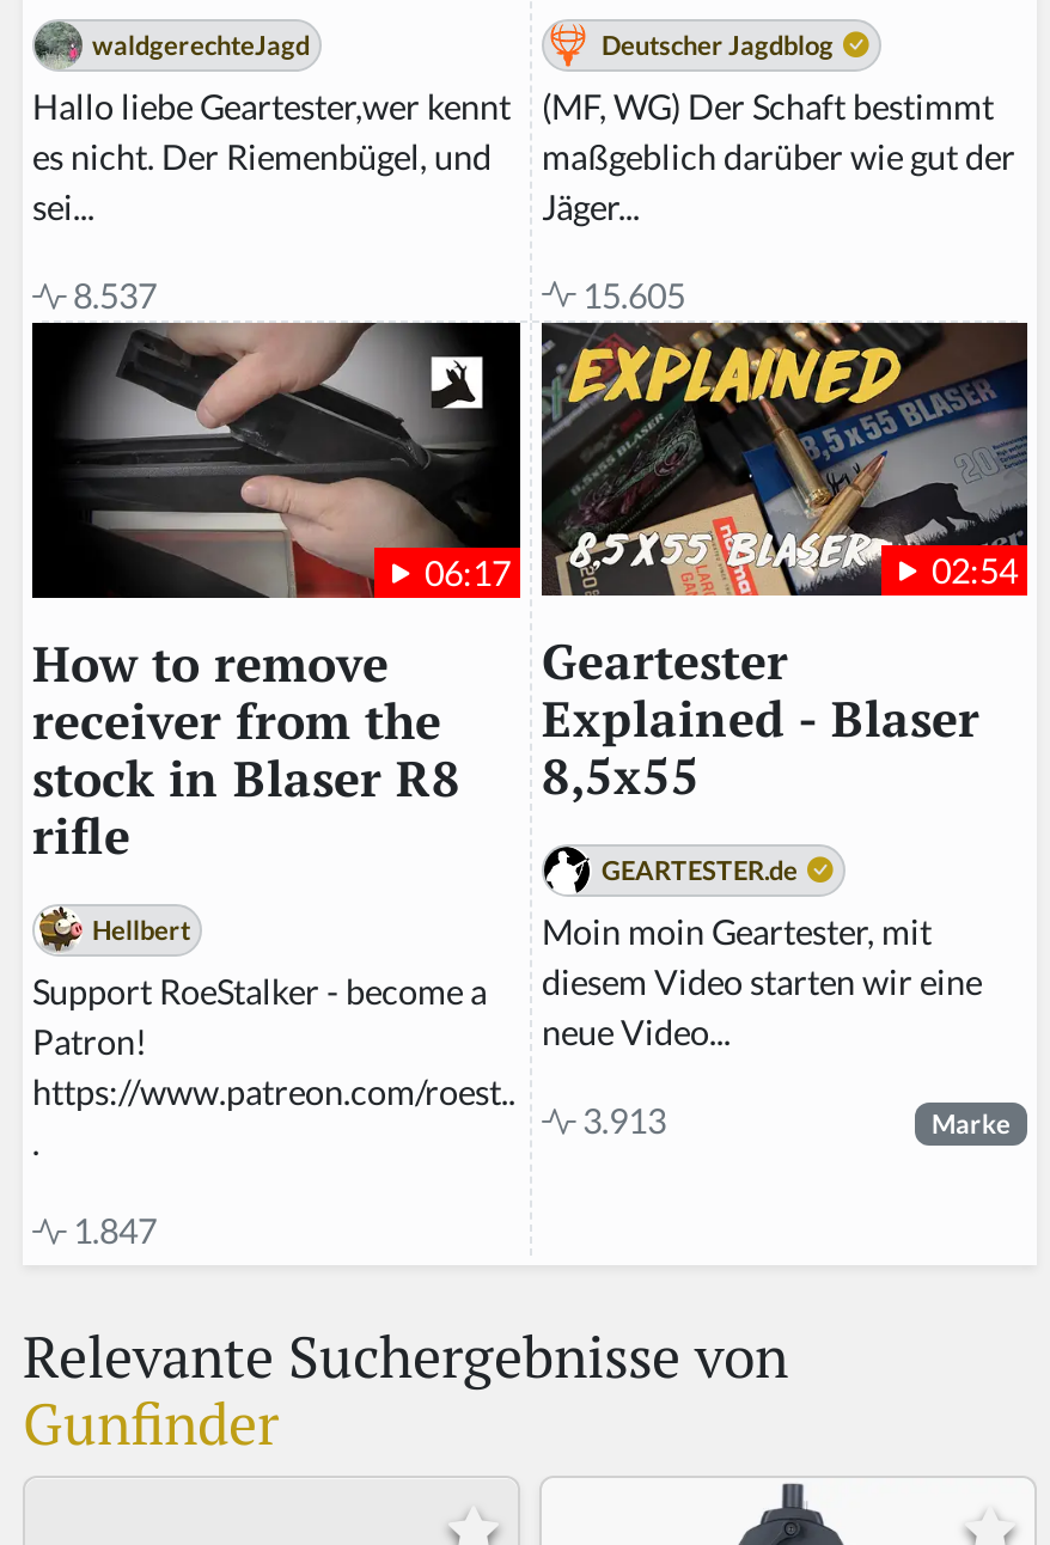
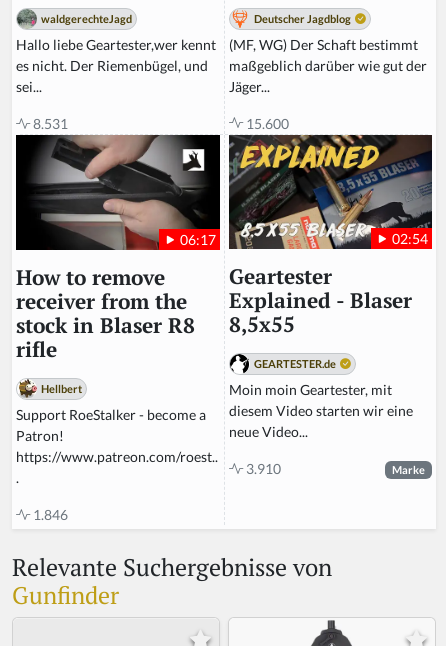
[66,276,157,316] 8.537 -> [30,115,68,132] 8.531
[575,274,685,315] 15.605 -> [243,115,289,132] 15.600
[575,1101,666,1141] 3.913 -> [243,460,281,477] 3.910
[66,1210,157,1250] 1.847 -> [30,506,68,523] 1.846

